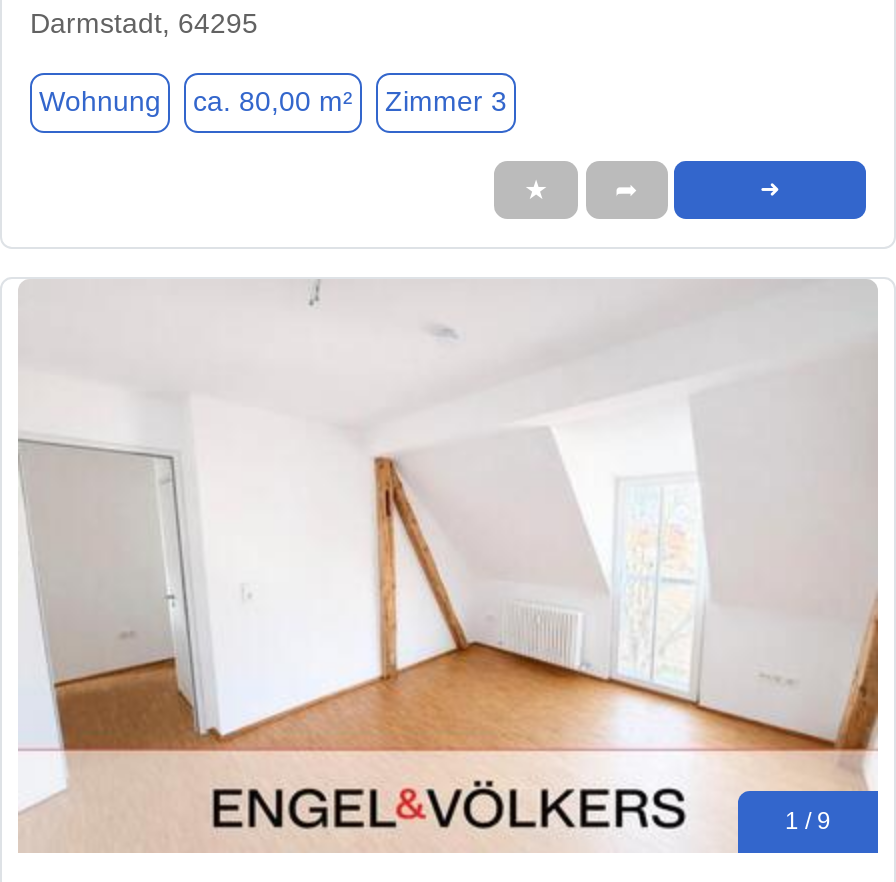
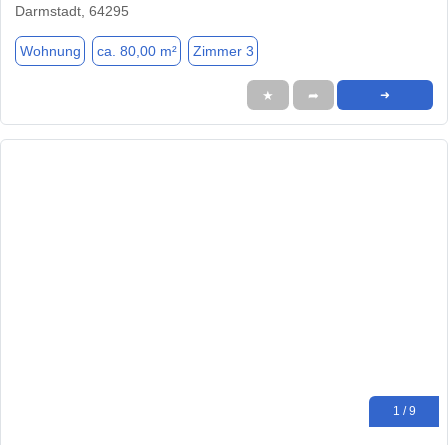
[16,278,880,854] [image] -> none

